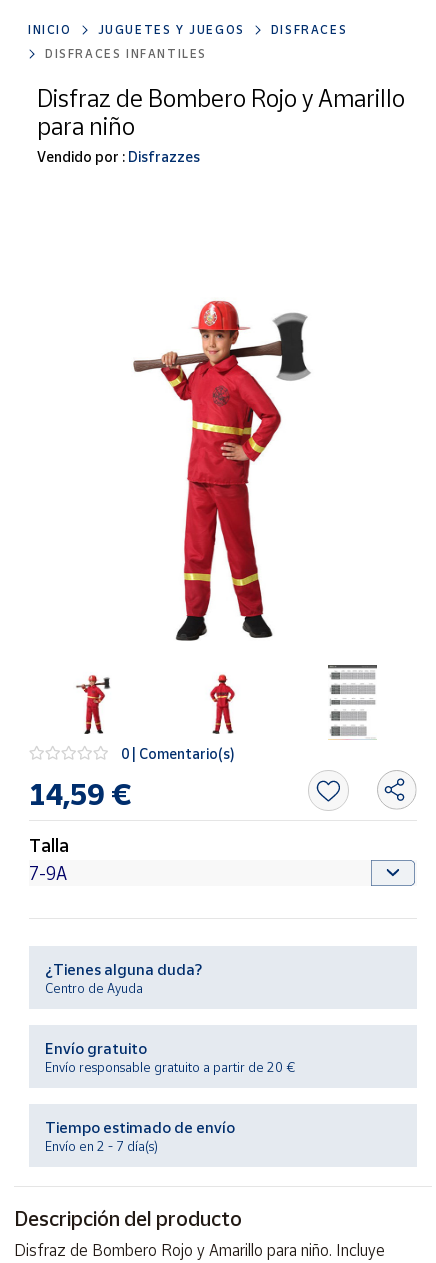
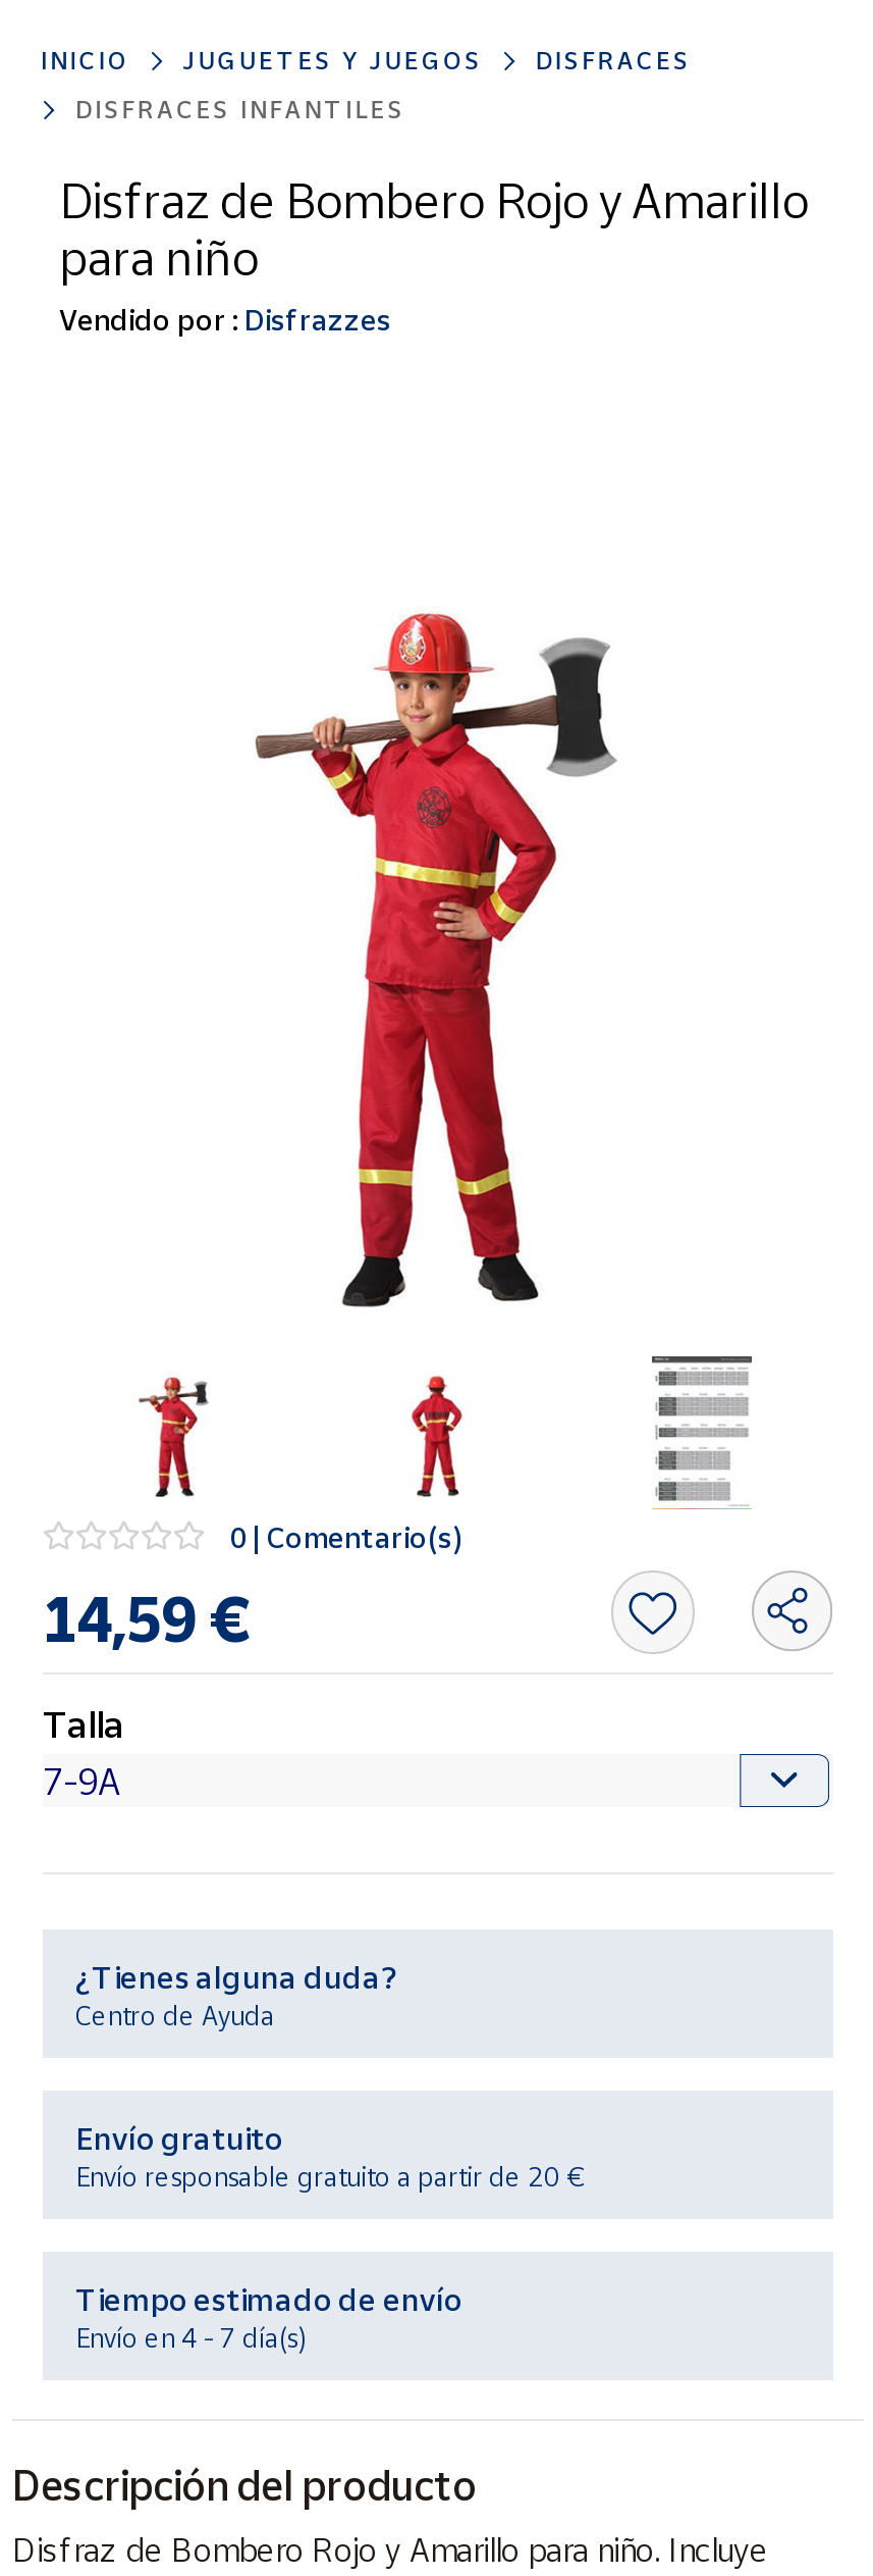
[45,1138,158,1154] Envío en 2 - 7 día(s) -> [75,2322,306,2355] Envío en 4 - 7 día(s)

